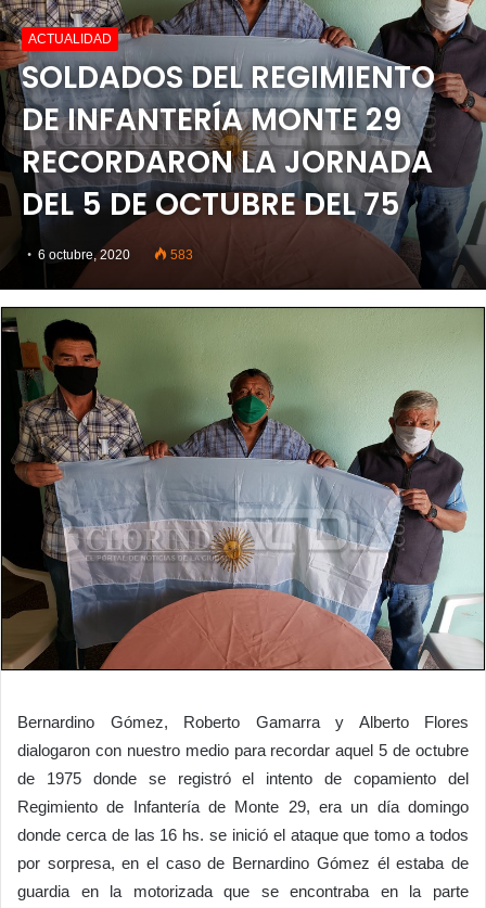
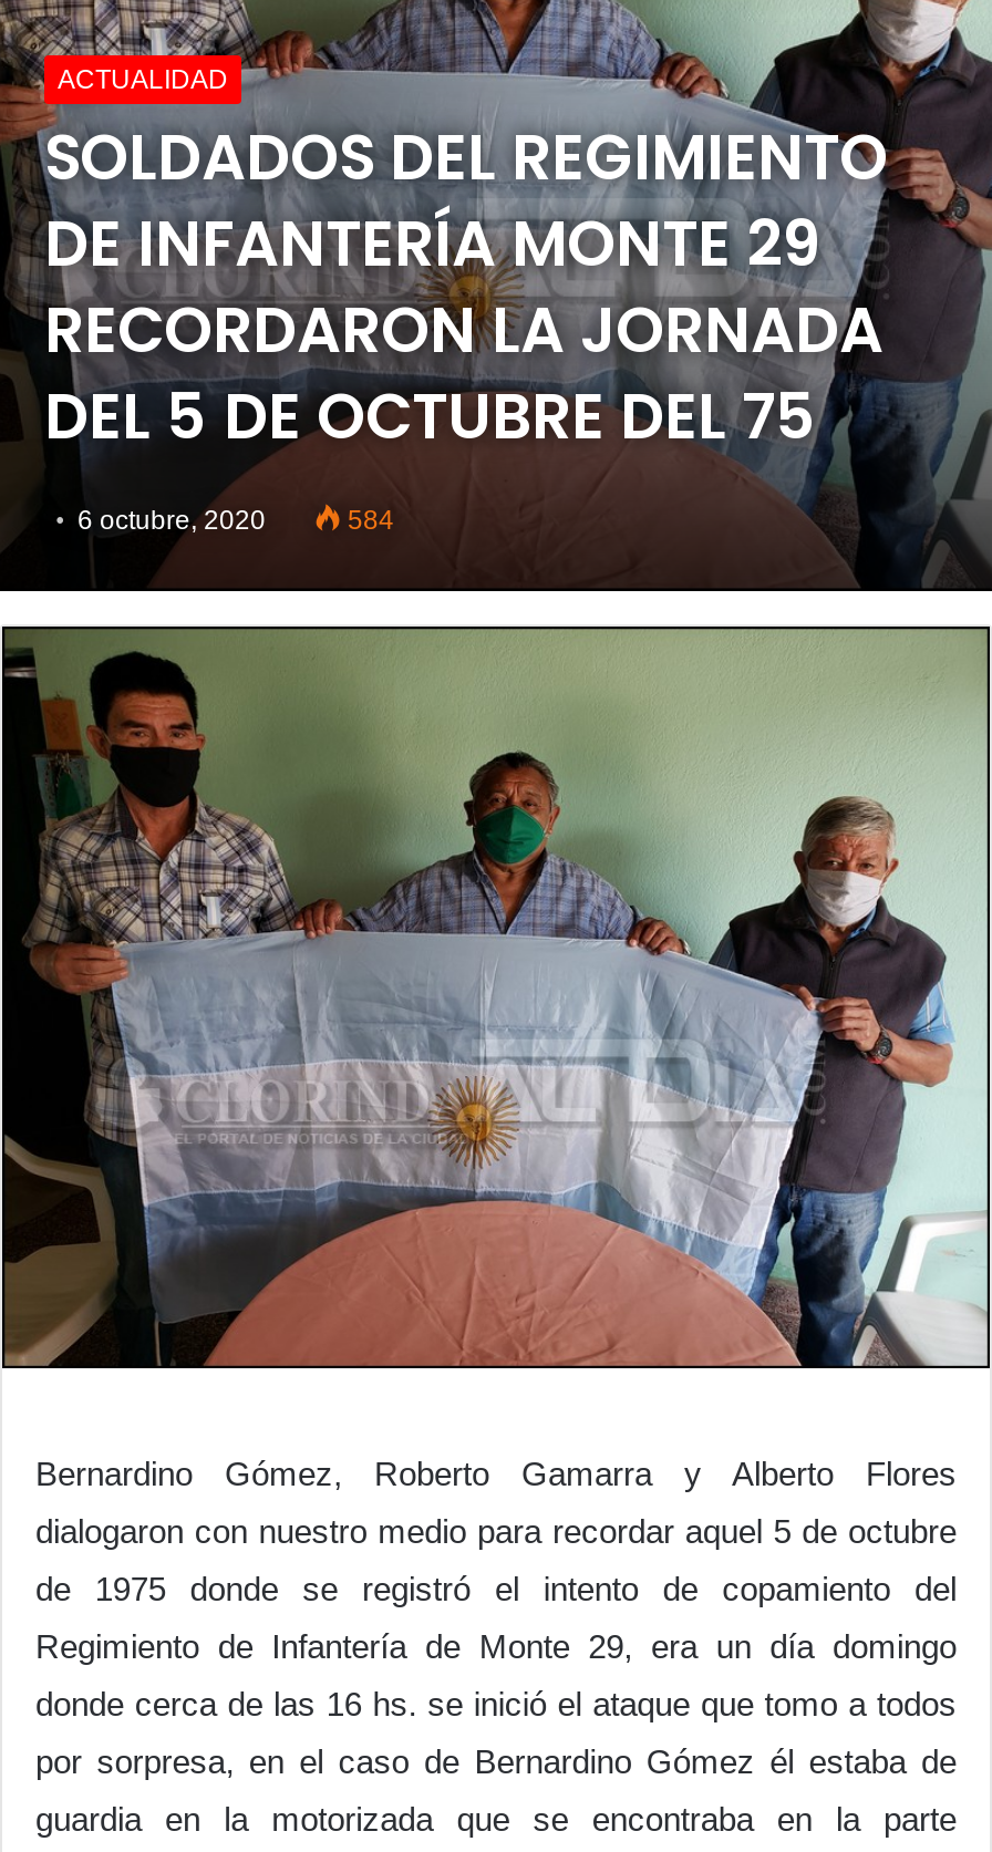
[167,248,193,263] 583 -> [341,505,394,536] 584

